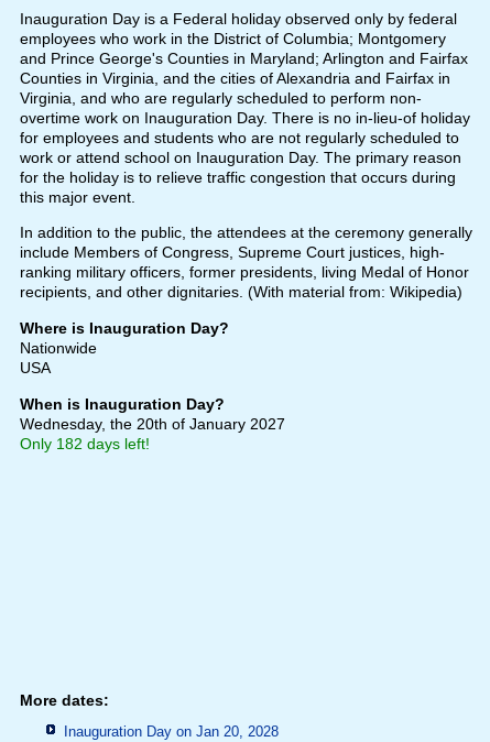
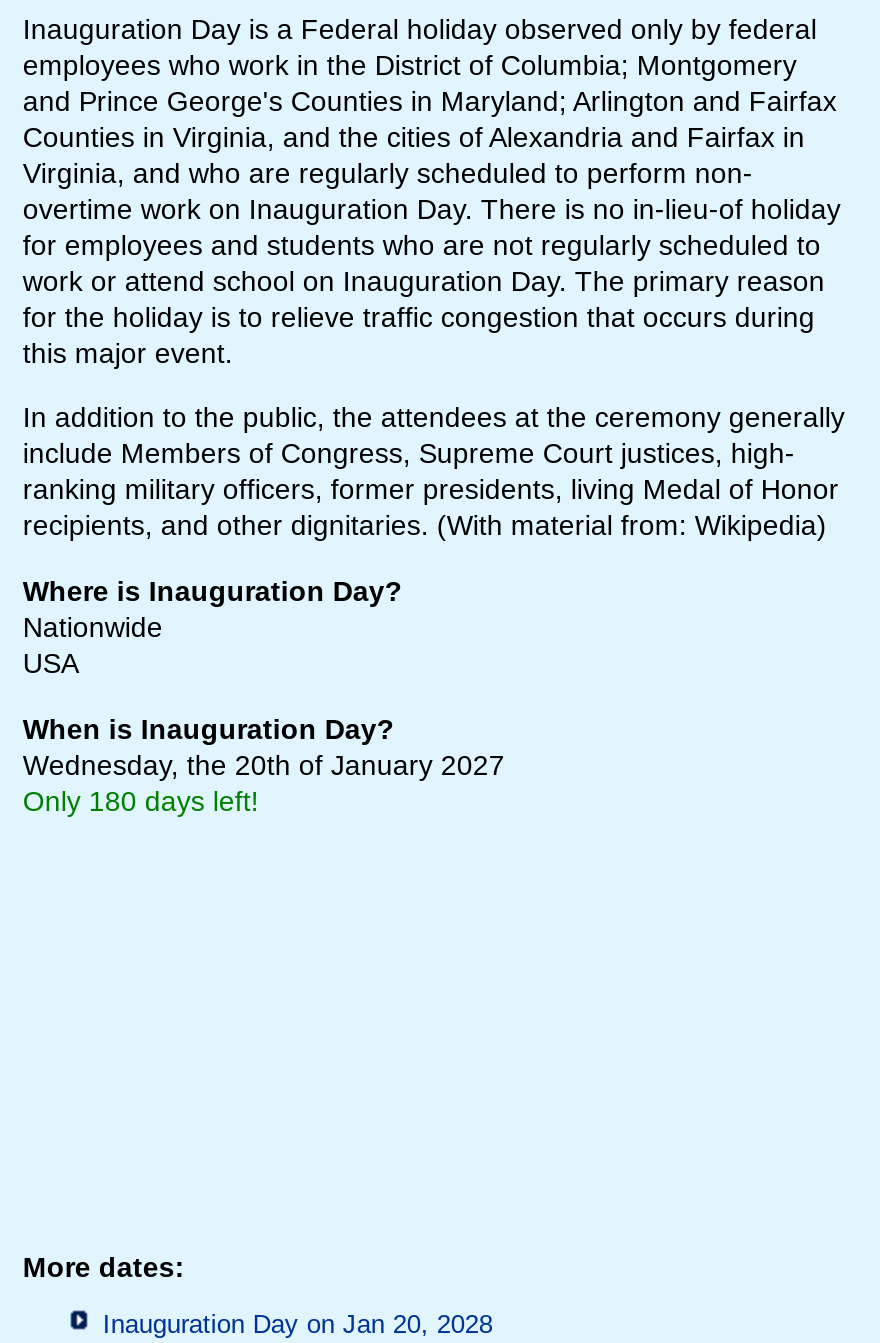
[20,435,150,452] Only 182 days left! -> [23,784,259,816] Only 180 days left!

